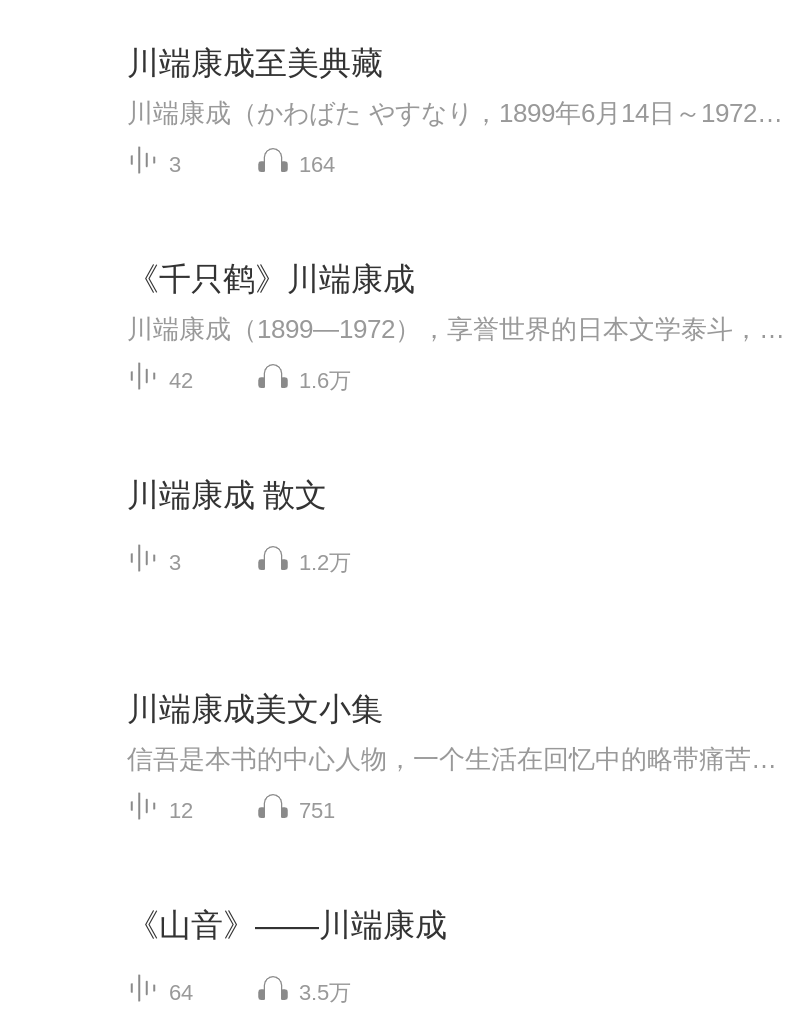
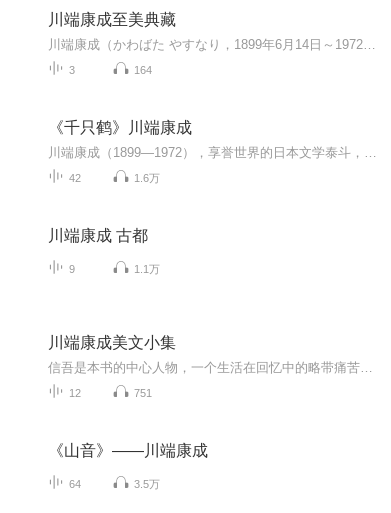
[127,478,327,512] 川端康成 散文 -> [48,227,148,244] 川端康成 古都
[169,550,181,574] 3 -> [69,263,75,275] 9
[299,550,351,574] 1.2万 -> [134,263,160,275] 1.1万

